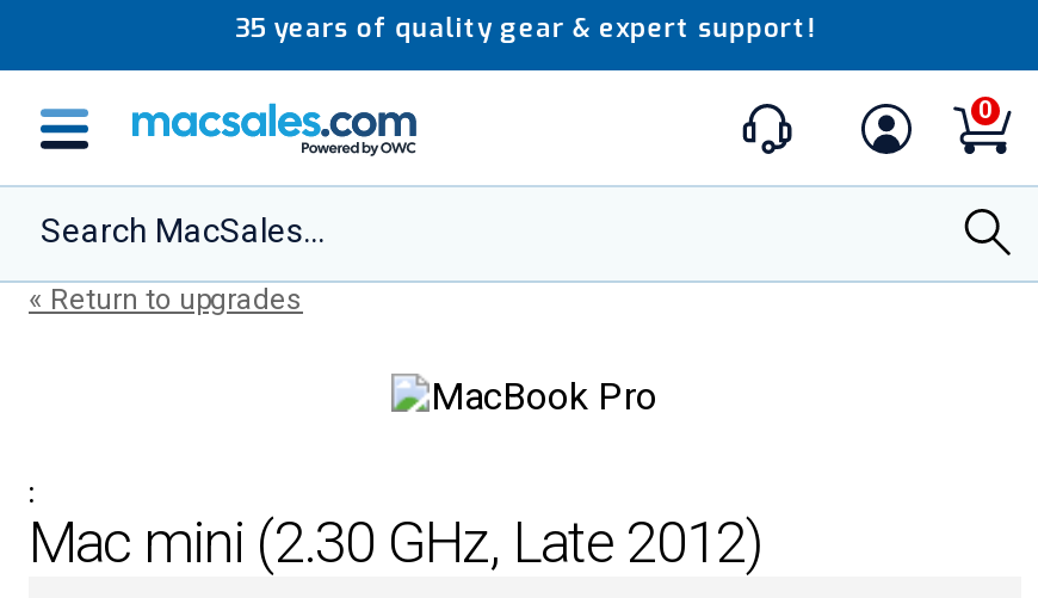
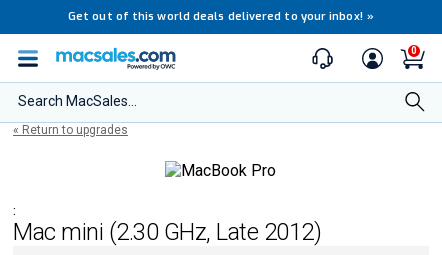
[235,11,814,47] 35 years of quality gear & expert support! -> [68,9,374,24] Get out of this world deals delivered to your inbox! »

